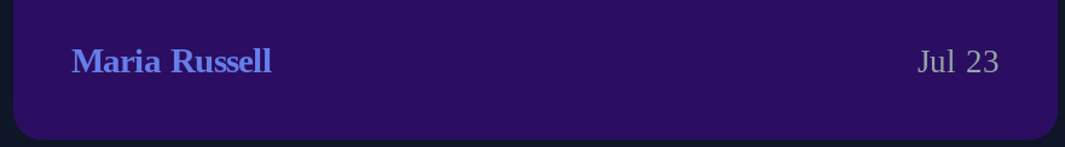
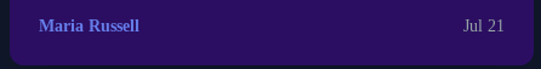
[918,43,1000,79] Jul 23 -> [463,17,505,35] Jul 21

